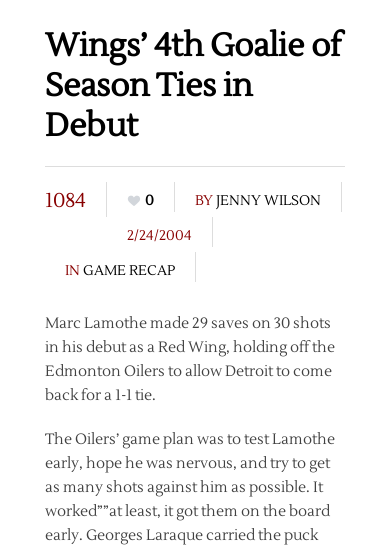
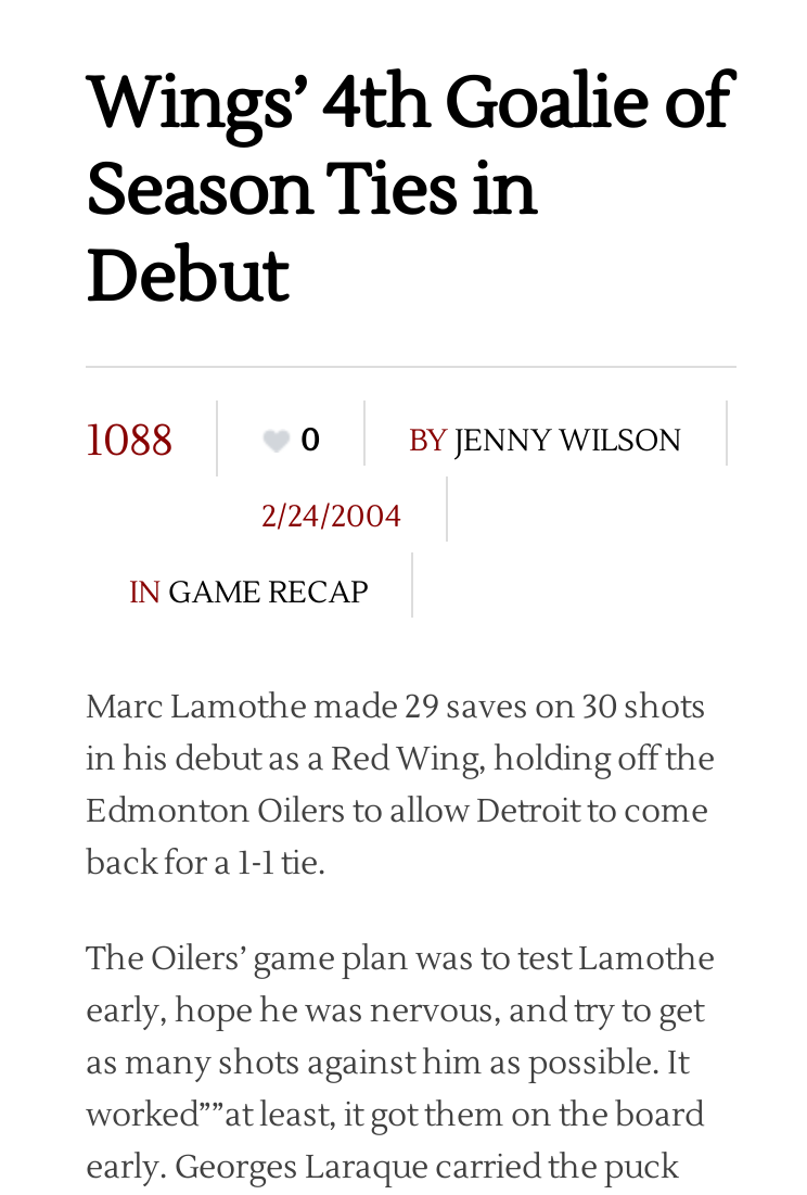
[45,188,86,214] 1084 -> [86,414,172,470] 1088

